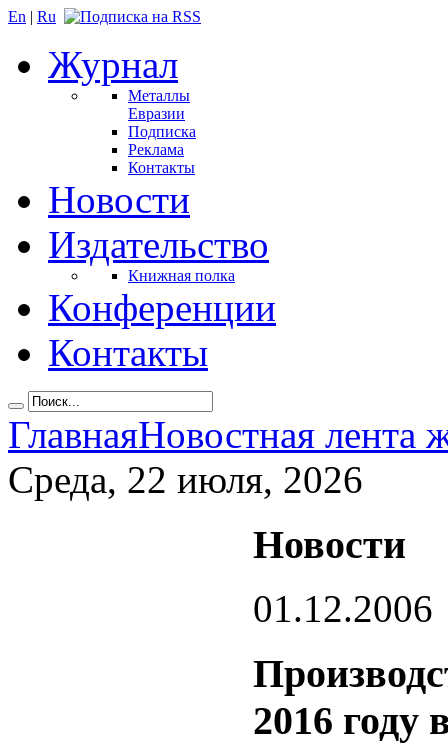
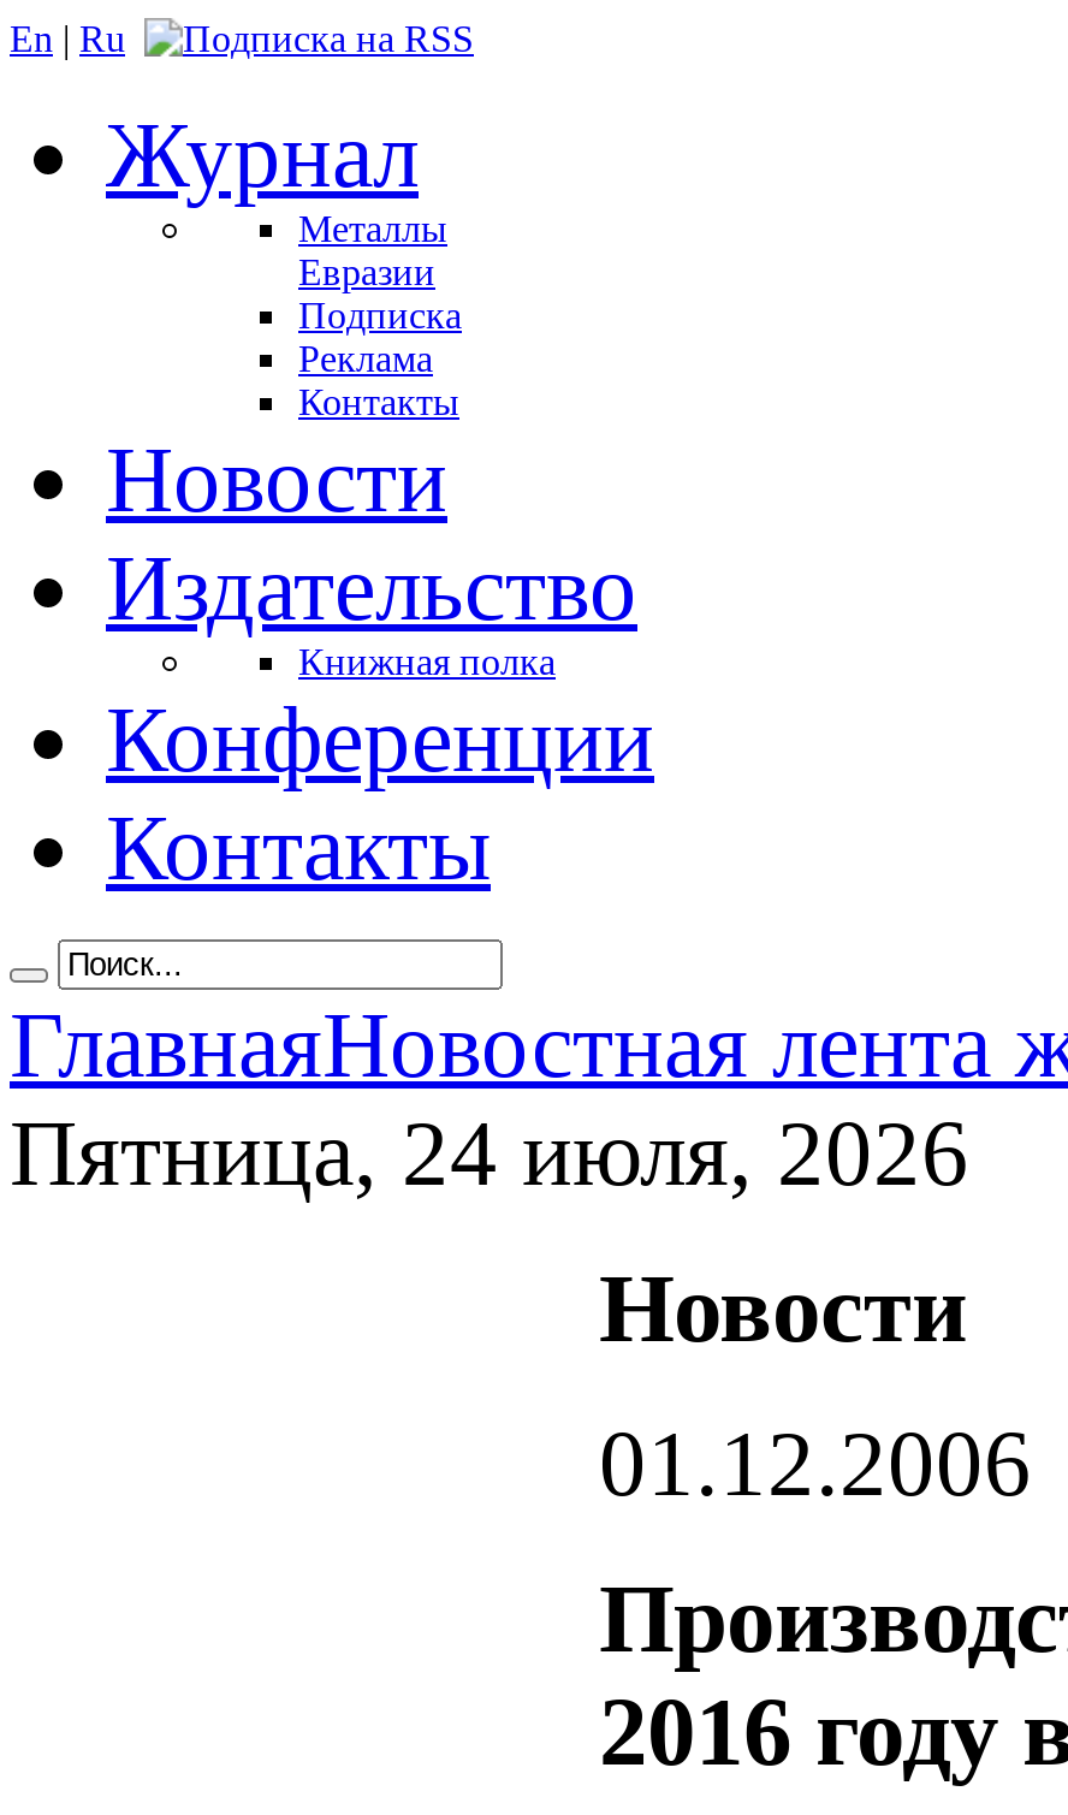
[8,458,363,501] Среда, 22 июля, 2026 -> [10,1101,969,1204] Пятница, 24 июля, 2026

